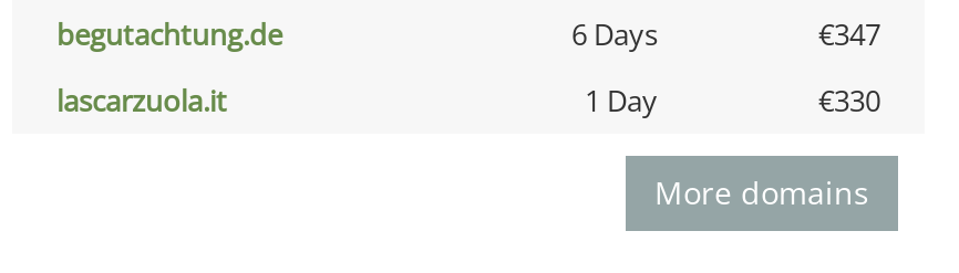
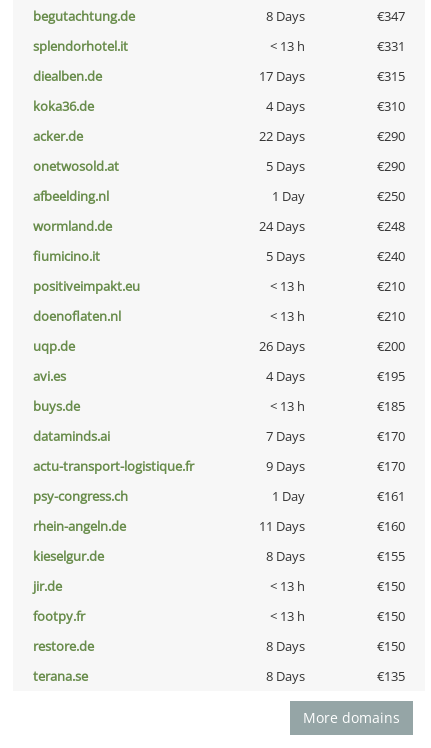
[571,14,658,54] 6 Days -> [265,7,304,25] 8 Days
[56,81,227,120] lascarzuola.it -> [33,37,405,205] splendorhotel.it | < 13 h | €331 | diealben.de | 17 Days | €315 | koka36.de | 4 Days | €310 | acker.de | 22 Days | €290 | onetwosold.at | 5 Days | €290 | afbeelding.nl
[818,81,880,120] €330 -> [33,187,405,685] €250 | wormland.de | 24 Days | €248 | fiumicino.it | 5 Days | €240 | positiveimpakt.eu | < 13 h | €210 | doenoflaten.nl | < 13 h | €210 | uqp.de | 26 Days | €200 | avi.es | 4 Days | €195 | buys.de | < 13 h | €185 | dataminds.ai | 7 Days | €170 | actu-transport-logistique.fr | 9 Days | €170 | psy-congress.ch | 1 Day | €161 | rhein-angeln.de | 11 Days | €160 | kieselgur.de | 8 Days | €155 | jir.de | < 13 h | €150 | footpy.fr | < 13 h | €150 | restore.de | 8 Days | €150 | terana.se | 8 Days | €135

